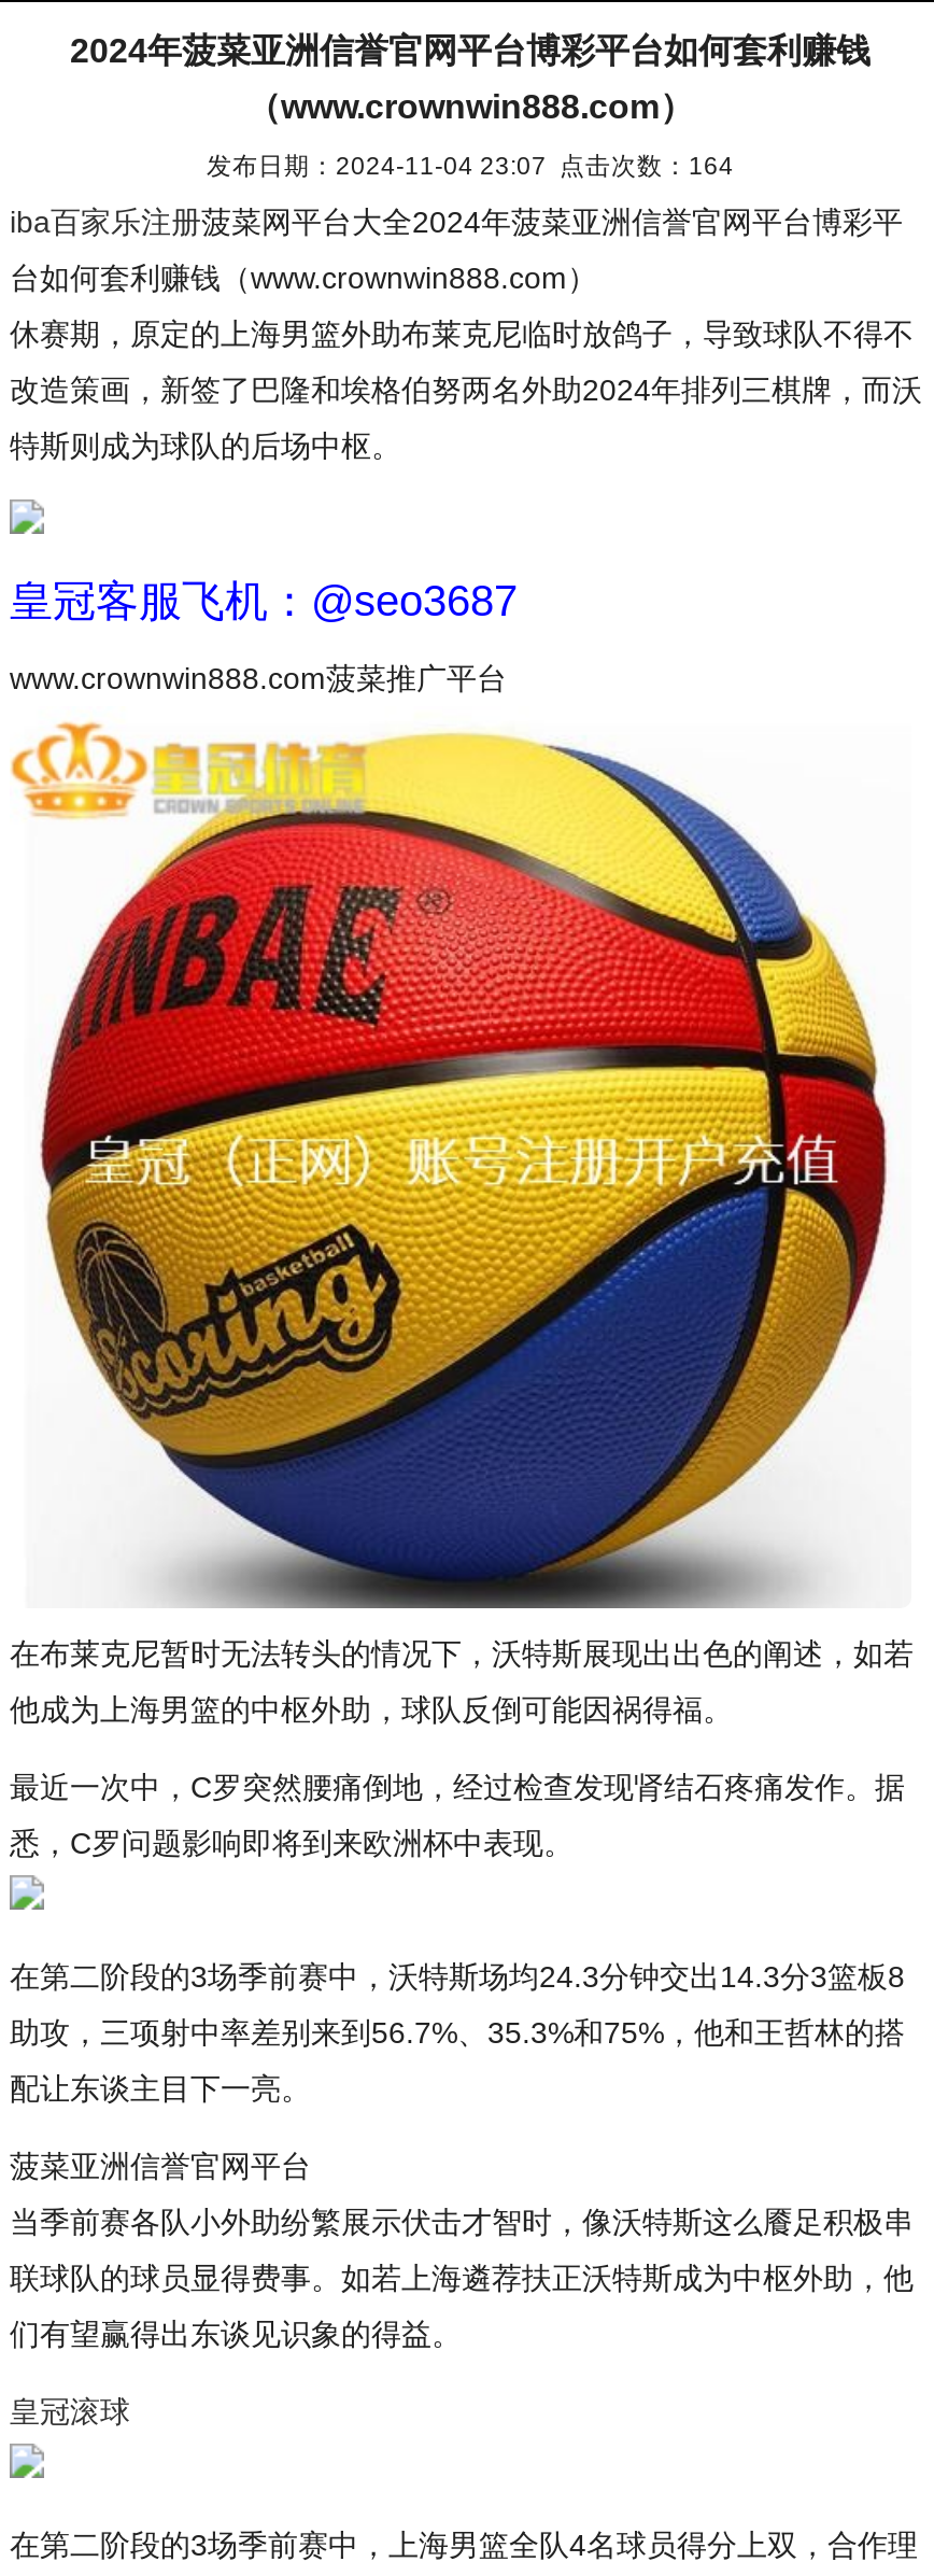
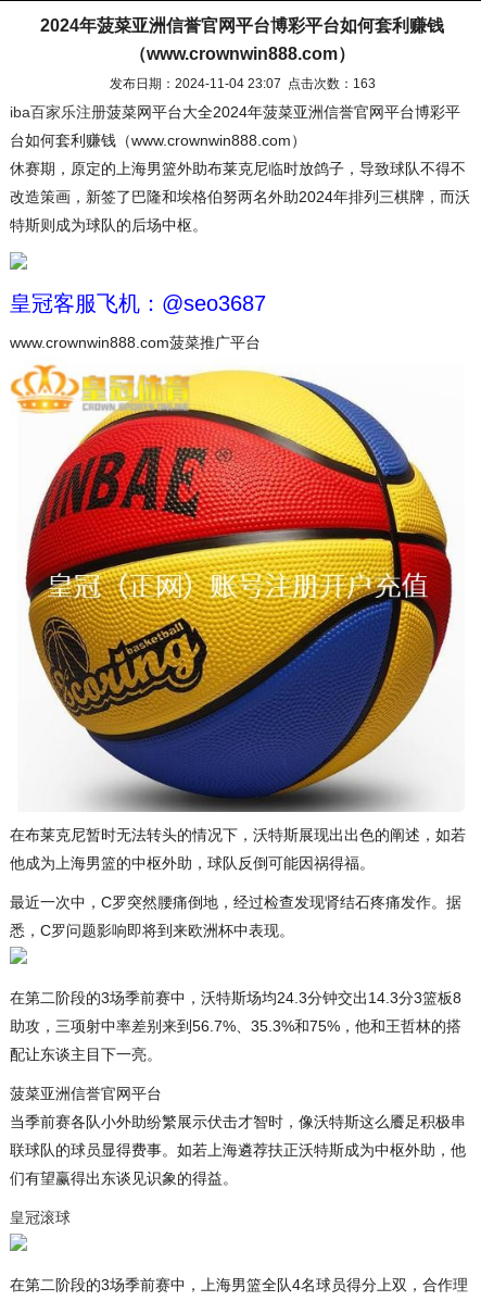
[207,151,734,179] 发布日期：2024-11-04 23:07 点击次数：164 -> [109,76,375,90] 发布日期：2024-11-04 23:07 点击次数：163

